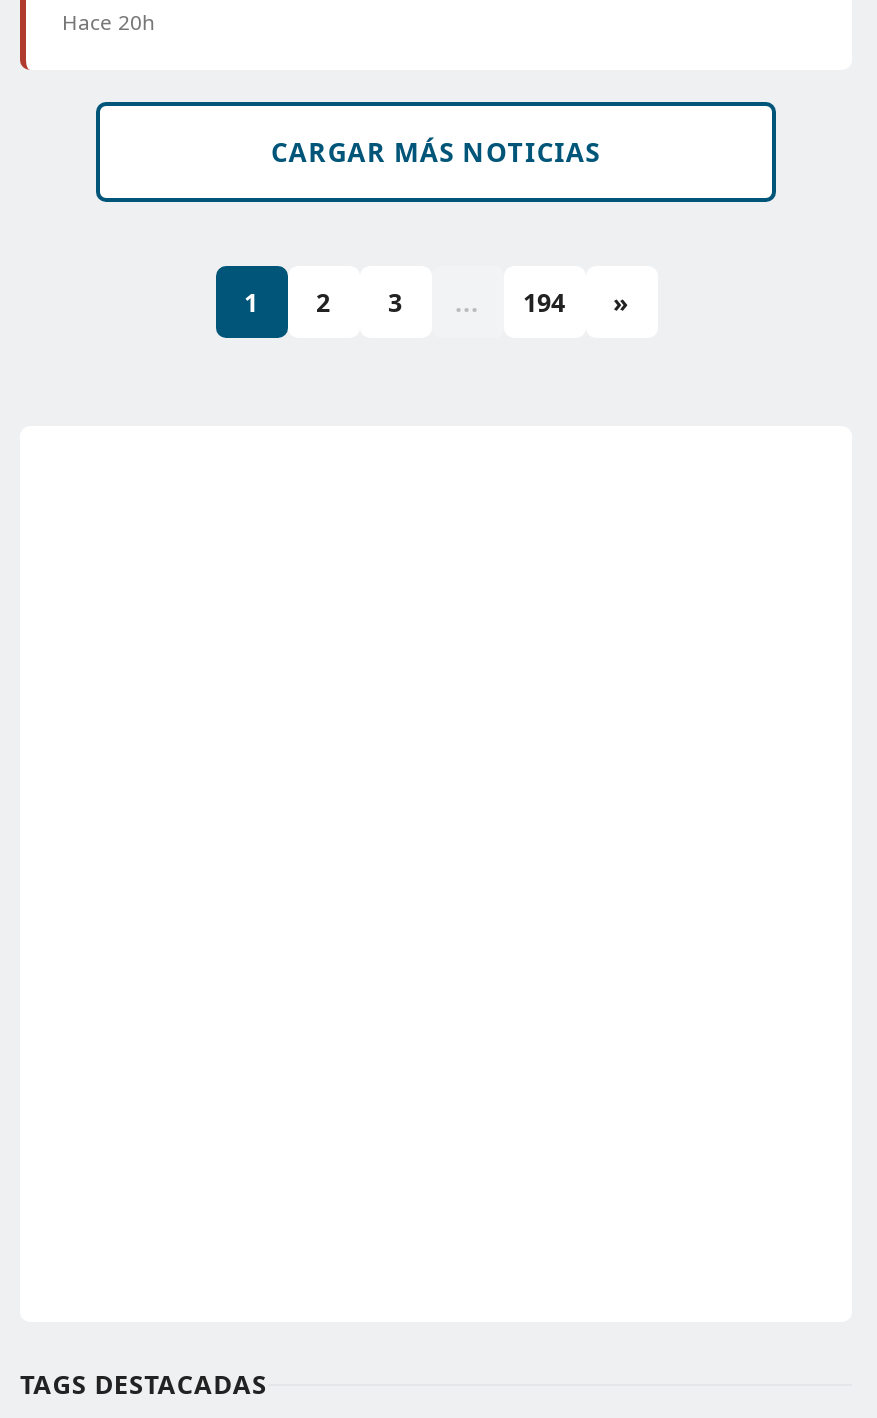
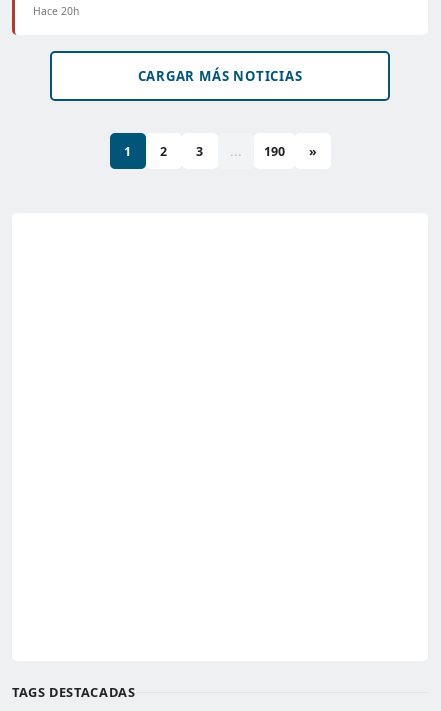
[523,285,565,319] 194 -> [263,142,284,159] 190

